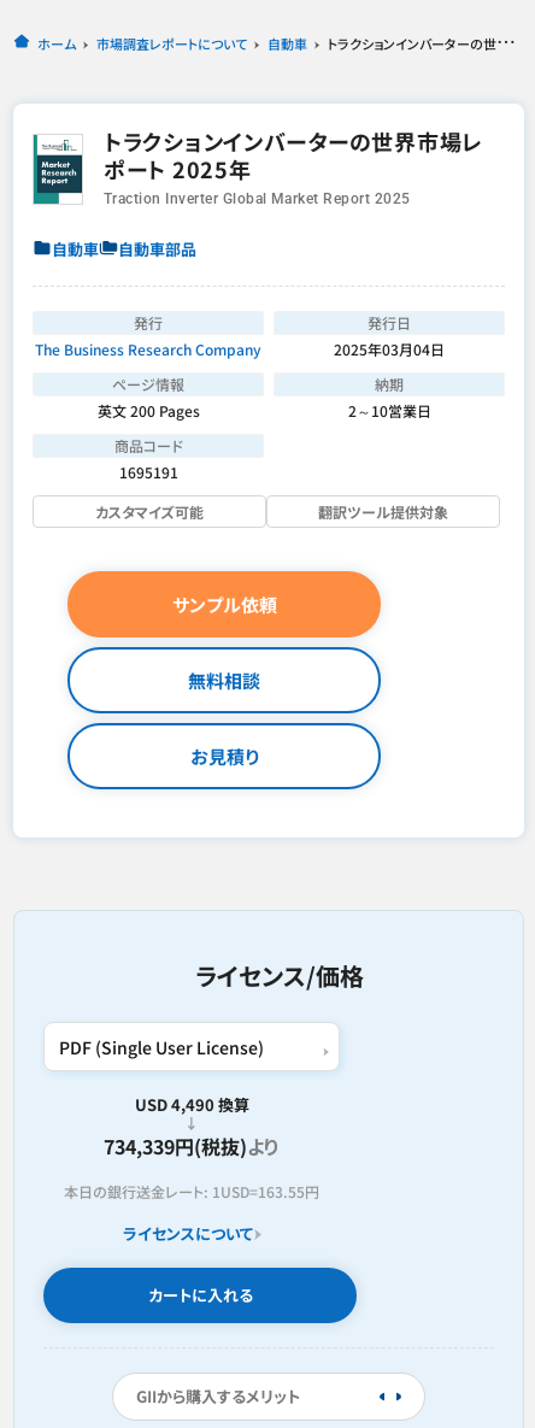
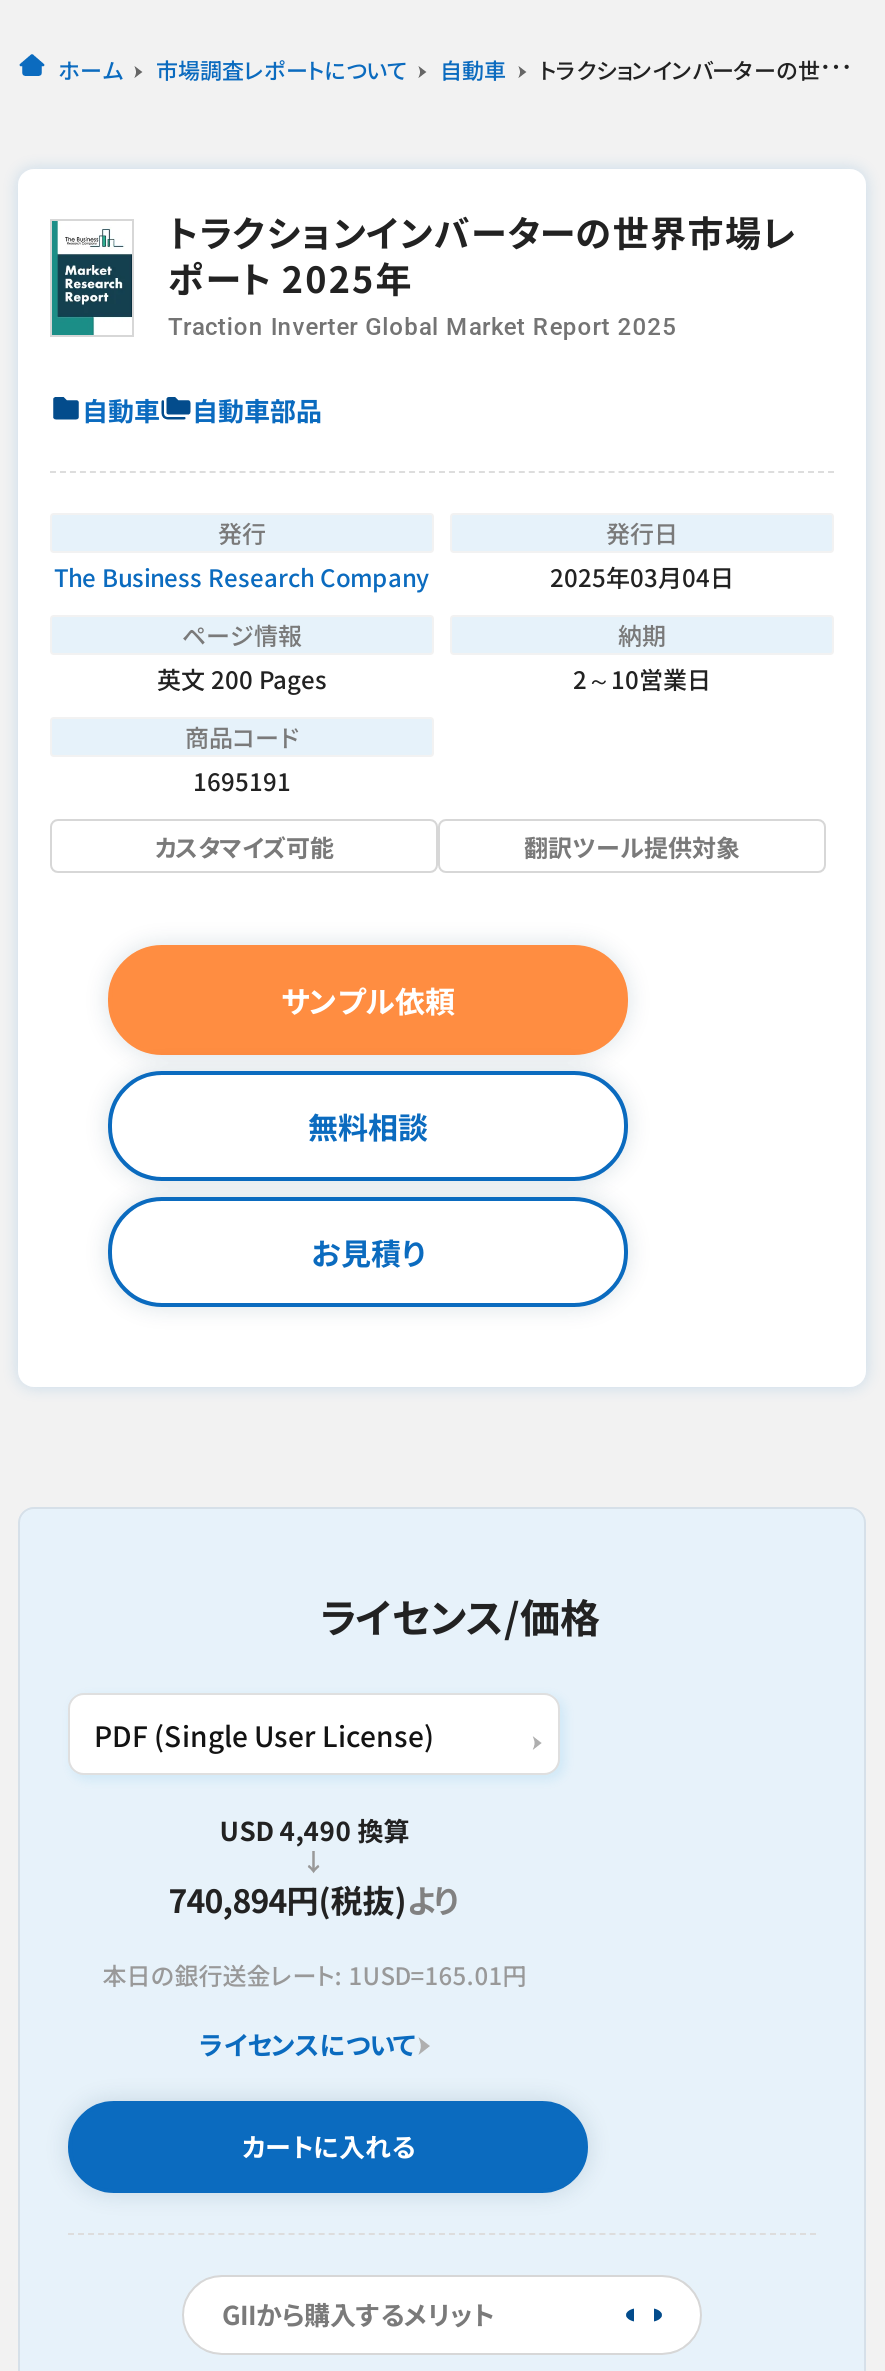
[104,1132,280,1160] 734,339円(税抜)より -> [168,1875,460,1923] 740,894円(税抜)より
[64,1181,320,1201] 本日の銀行送金レート: 1USD=163.55円 -> [102,1957,526,1991] 本日の銀行送金レート: 1USD=165.01円

